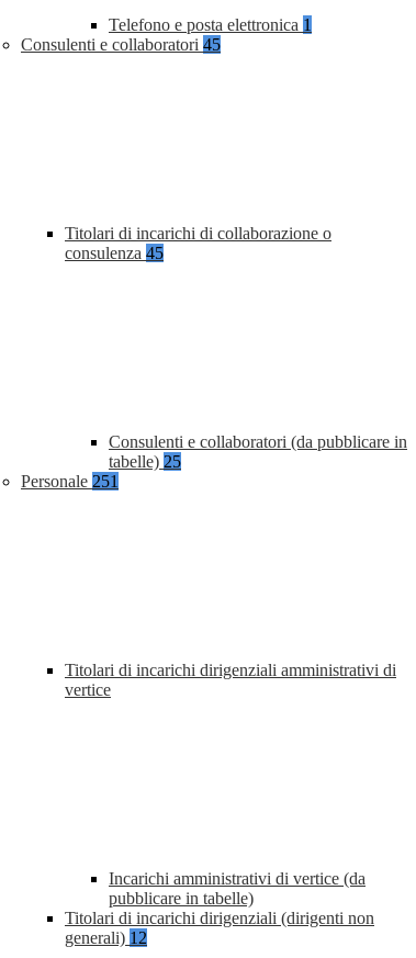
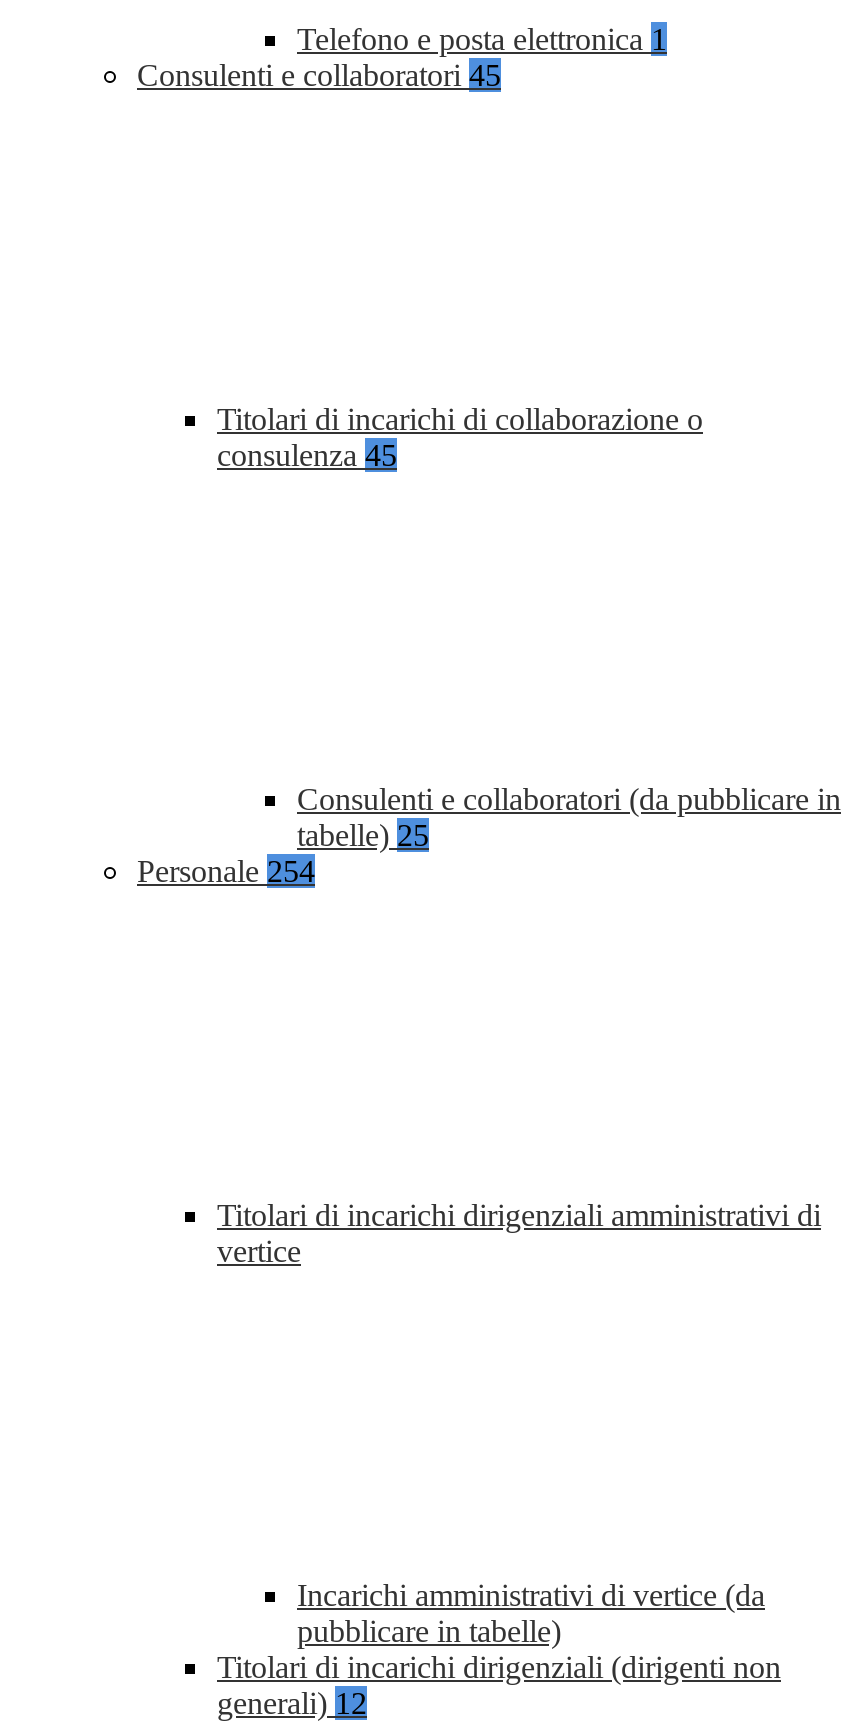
[21,472,119,491] Personale 251 -> [137,854,315,888] Personale 254

